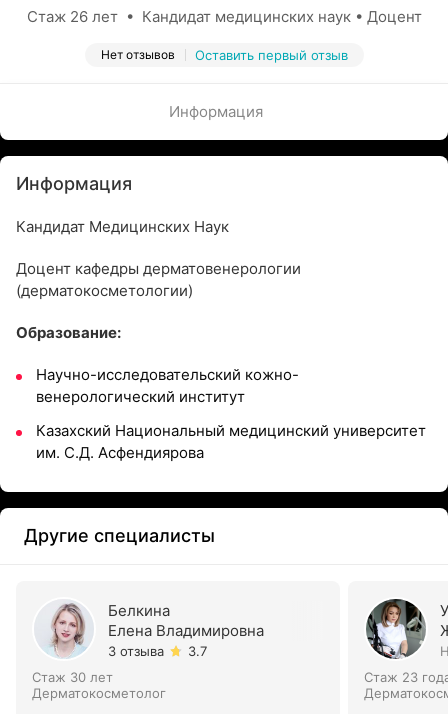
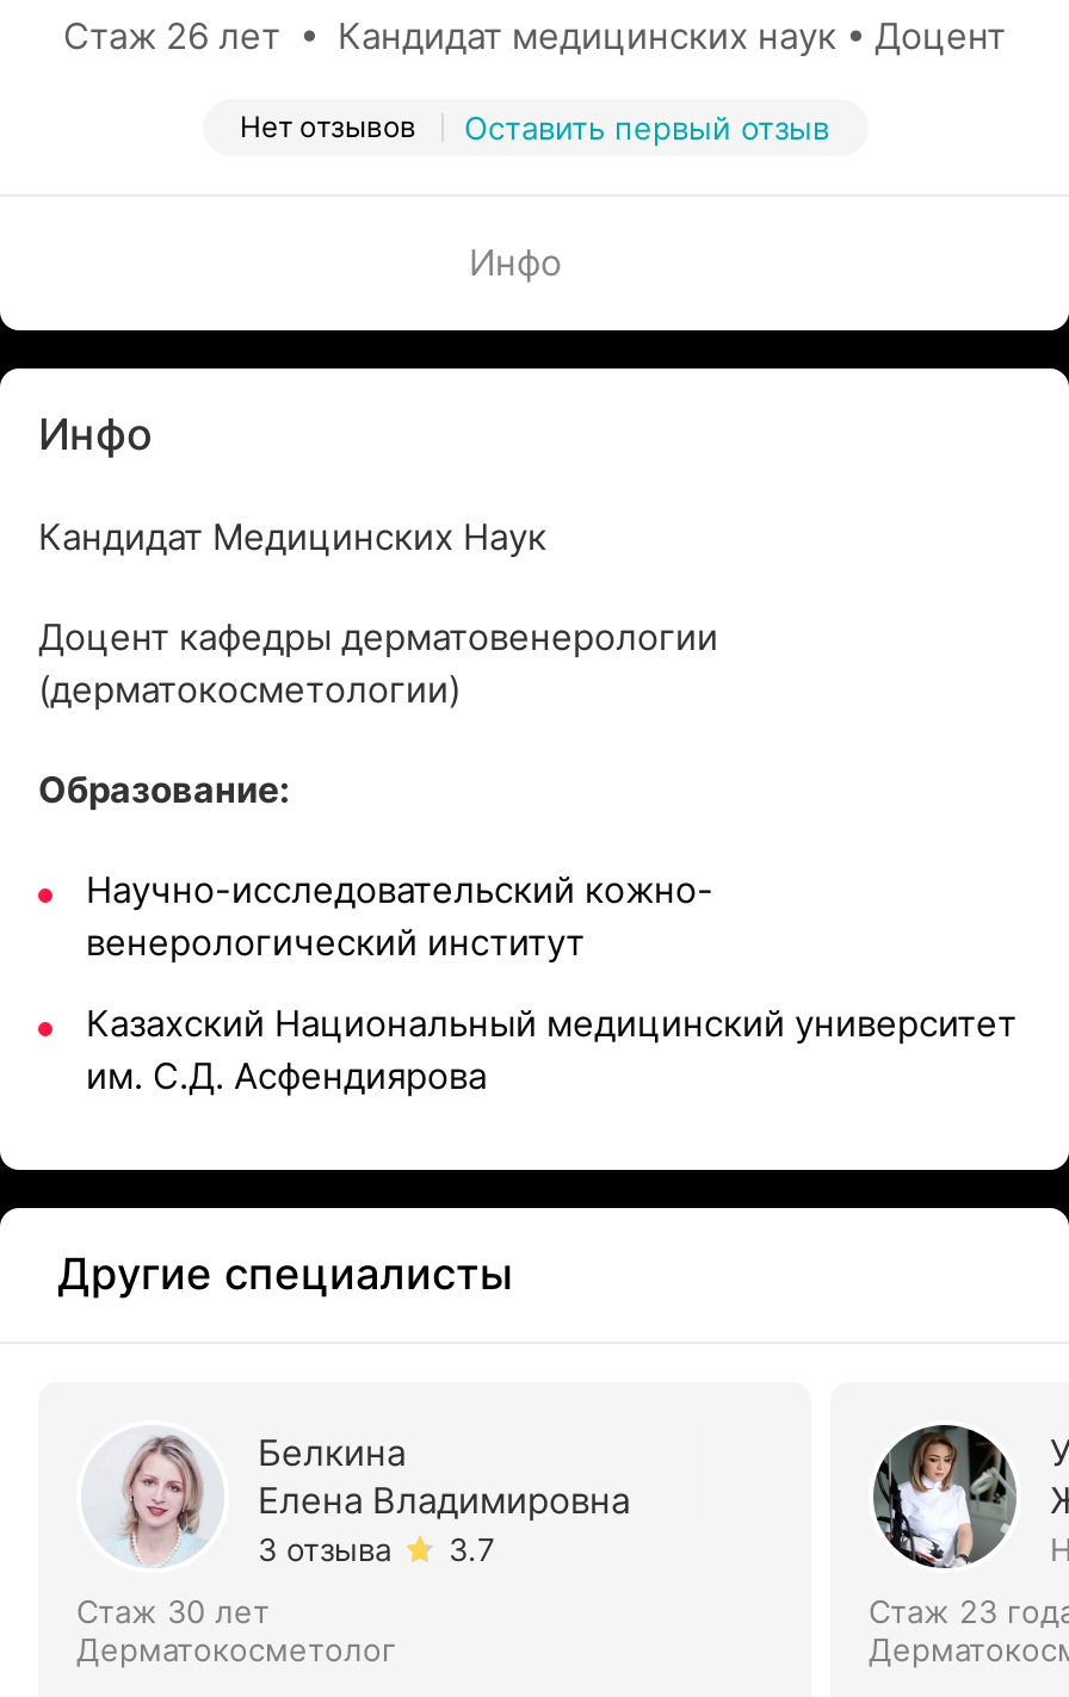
[169,102,263,121] Информация -> [469,240,562,285] Инфо
[16,173,132,194] Информация -> [38,409,153,459] Инфо

